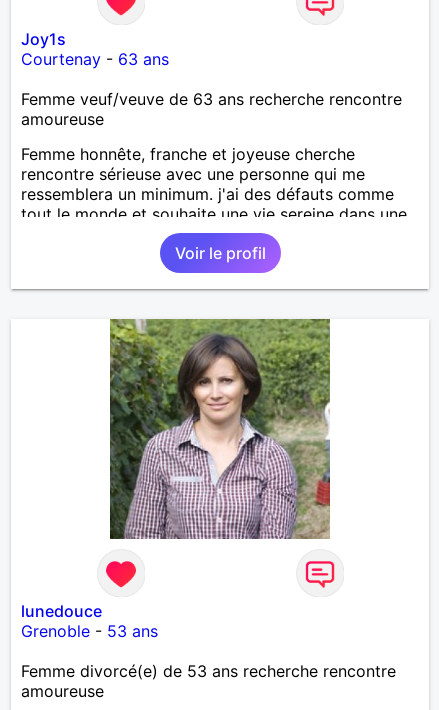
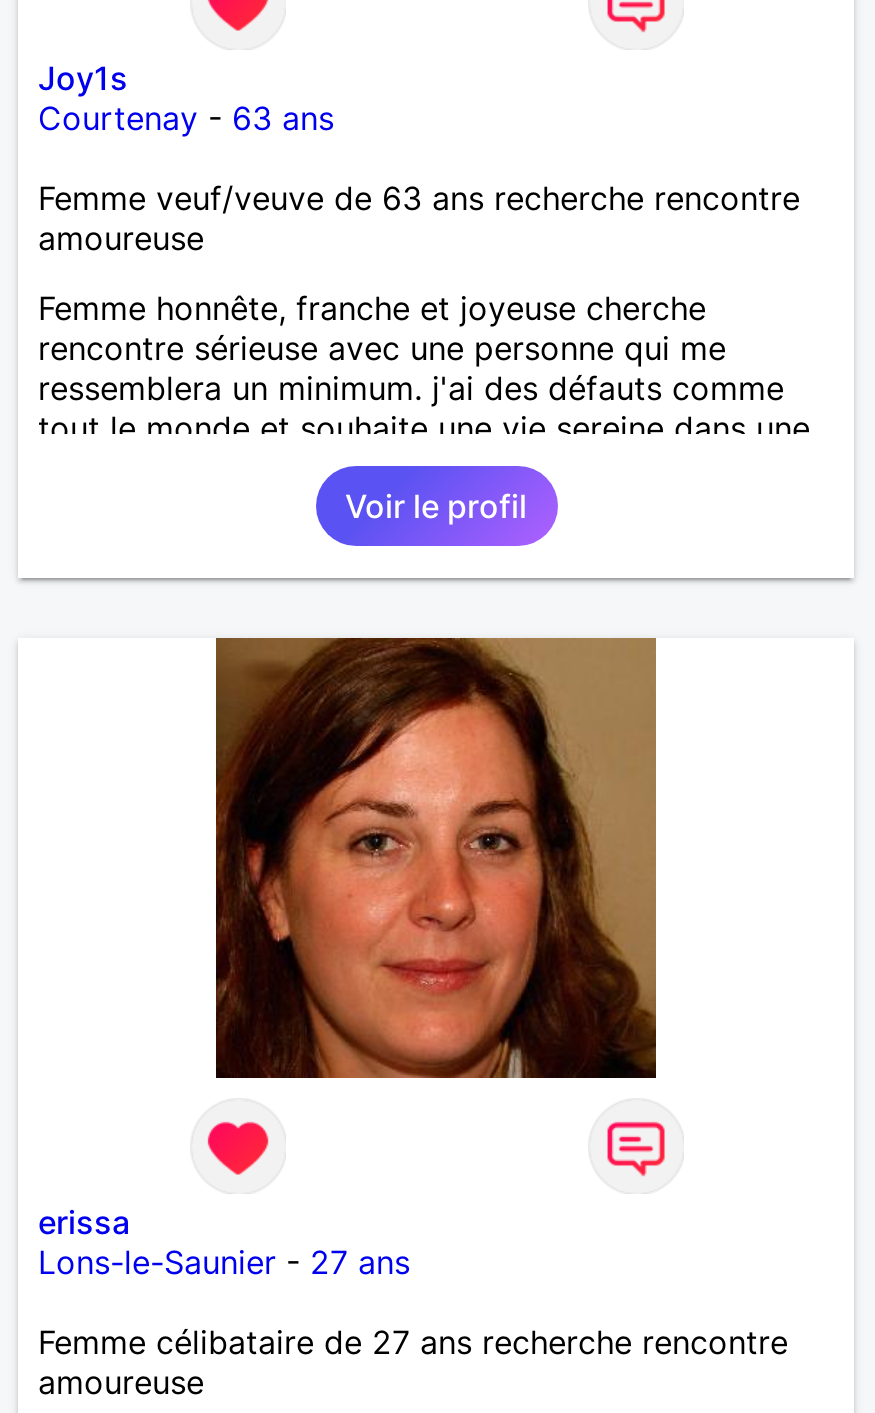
[109,318,331,540] [image] -> [216,636,658,1080] [image]
[21,601,158,641] lunedouce | Grenoble - 53 ans -> [38,1202,410,1282] erissa | Lons-le-Saunier - 27 ans
[21,661,396,681] Femme divorcé(e) de 53 ans recherche rencontre -> [38,1322,788,1362] Femme célibataire de 27 ans recherche rencontre

